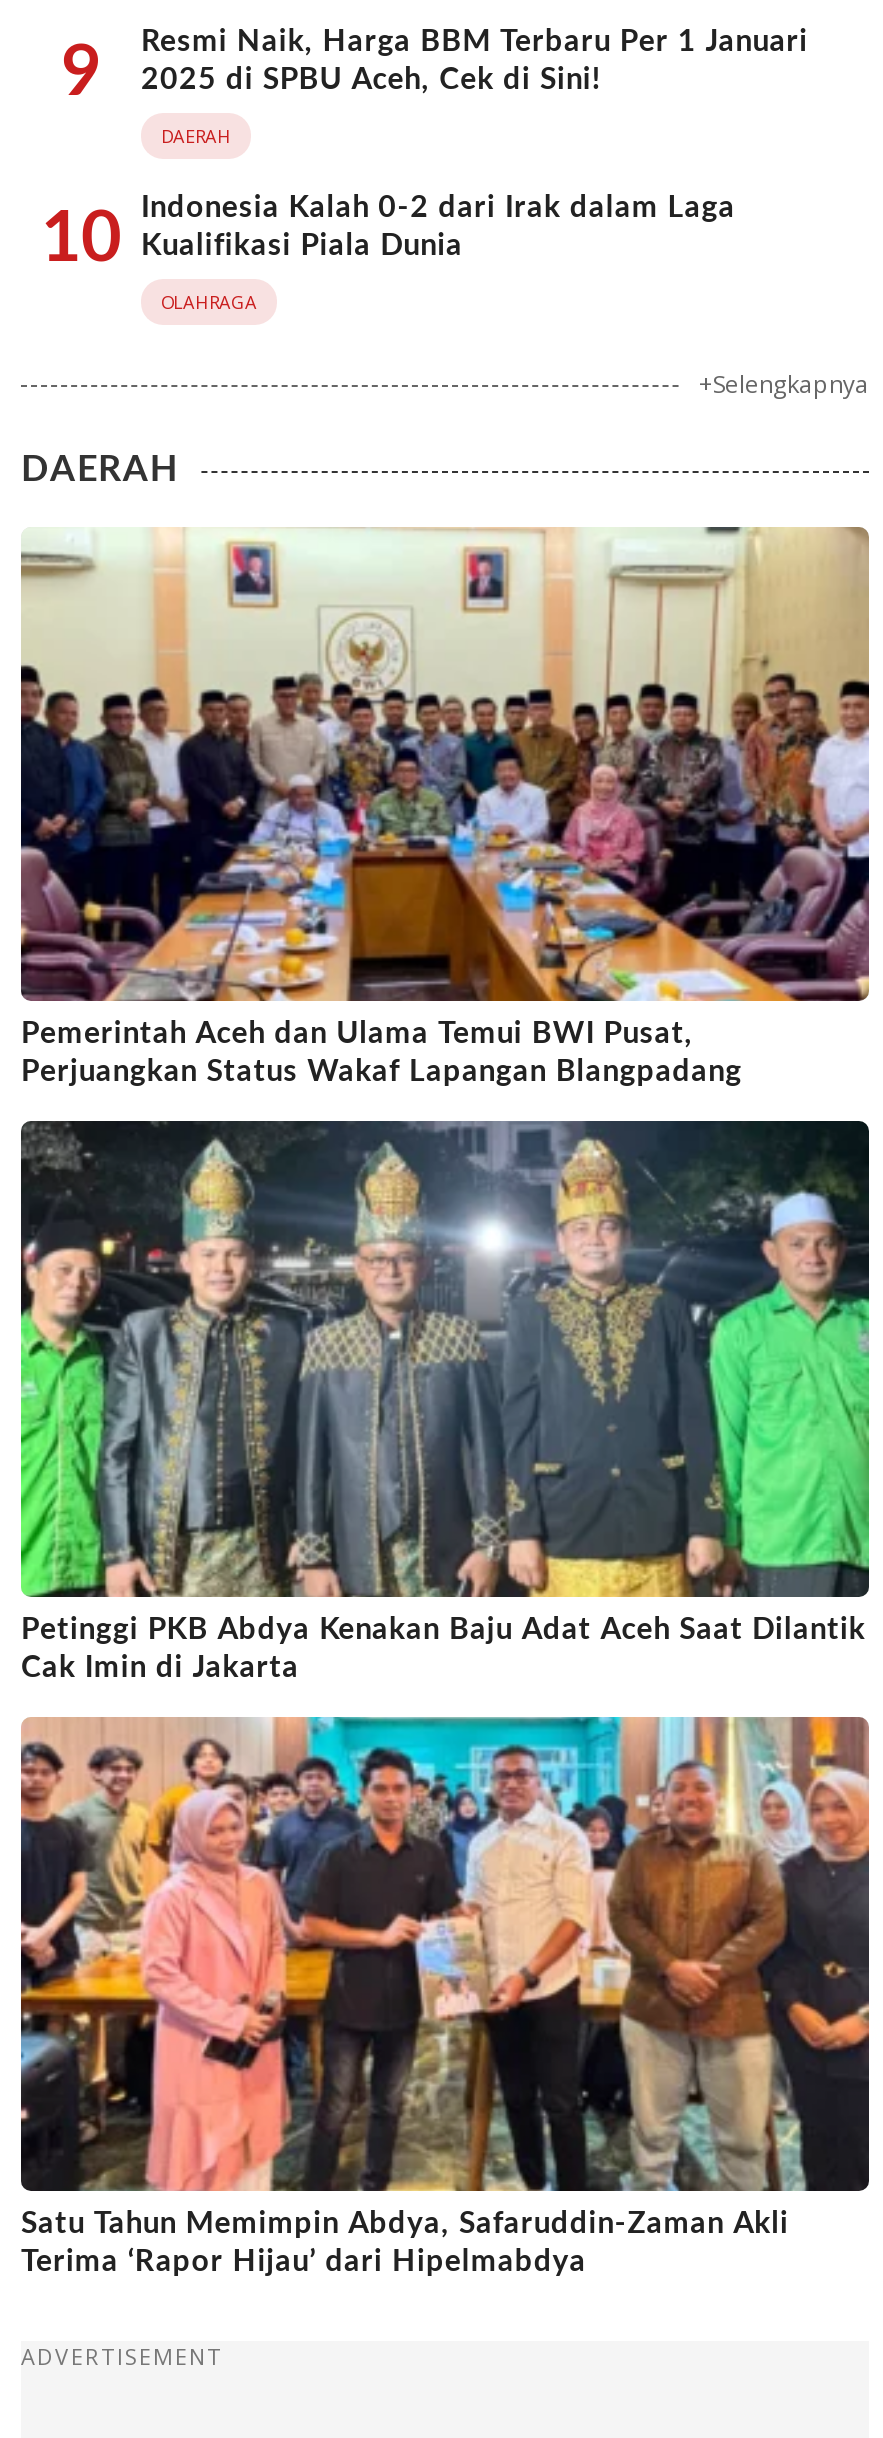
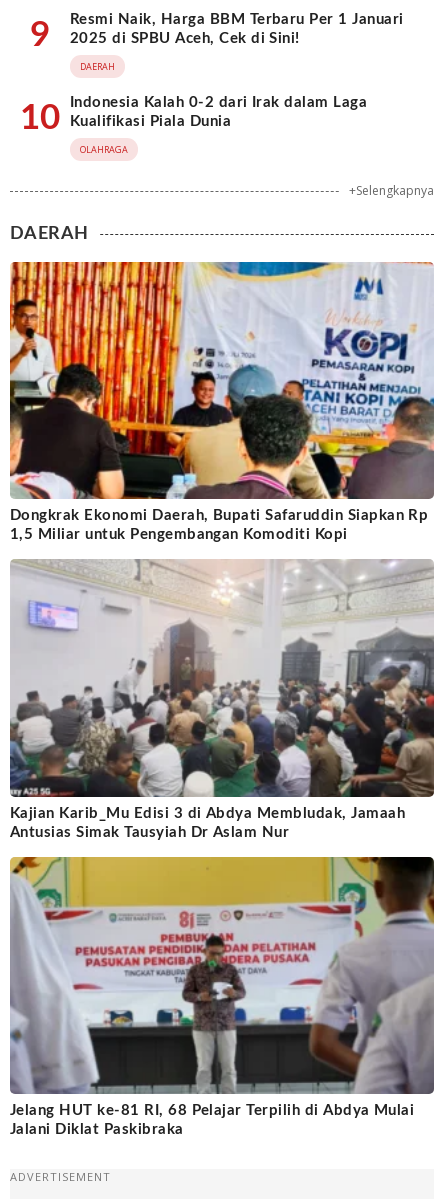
[19,527,871,1088] [image] | Pemerintah Aceh dan Ulama Temui BWI Pusat, | Perjuangkan Status Wakaf Lapangan Blangpadang -> [9,261,435,542] [image] | Dongkrak Ekonomi Daerah, Bupati Safaruddin Siapkan Rp | 1,5 Miliar untuk Pengembangan Komoditi Kopi
[19,1119,871,1683] [image] | Petinggi PKB Abdya Kenakan Baju Adat Aceh Saat Dilantik | Cak Imin di Jakarta -> [9,559,435,840] [image] | Kajian Karib_Mu Edisi 3 di Abdya Membludak, Jamaah | Antusias Simak Tausyiah Dr Aslam Nur
[19,1715,871,2278] [image] | Satu Tahun Memimpin Abdya, Safaruddin-Zaman Akli | Terima ‘Rapor Hijau’ dari Hipelmabdya -> [9,856,435,1137] [image] | Jelang HUT ke-81 RI, 68 Pelajar Terpilih di Abdya Mulai | Jalani Diklat Paskibraka

